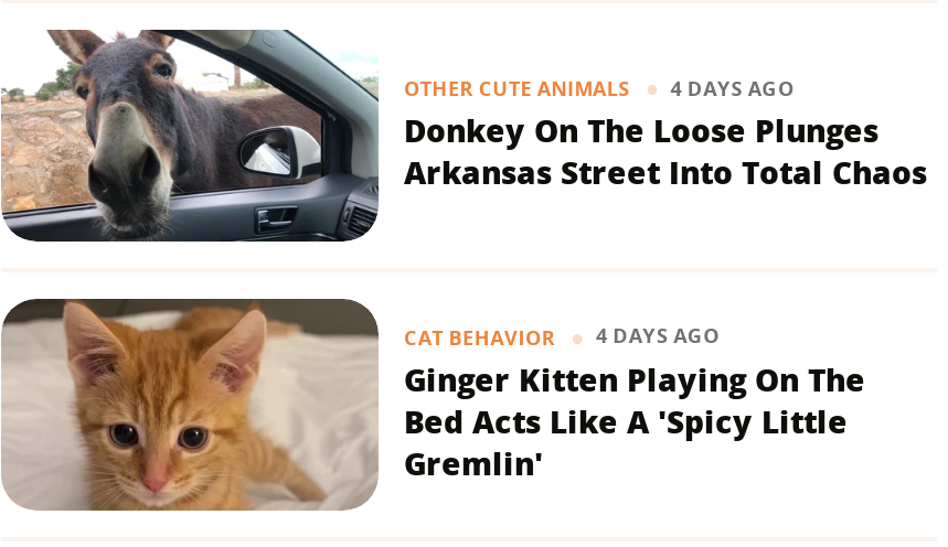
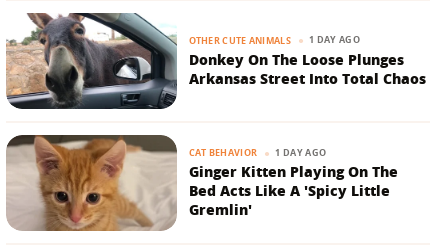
[404,73,794,102] OTHER CUTE ANIMALS 4 DAYS AGO -> [188,33,360,47] OTHER CUTE ANIMALS 1 DAY AGO
[404,321,720,351] CAT BEHAVIOR 4 DAYS AGO -> [188,146,326,159] CAT BEHAVIOR 1 DAY AGO

